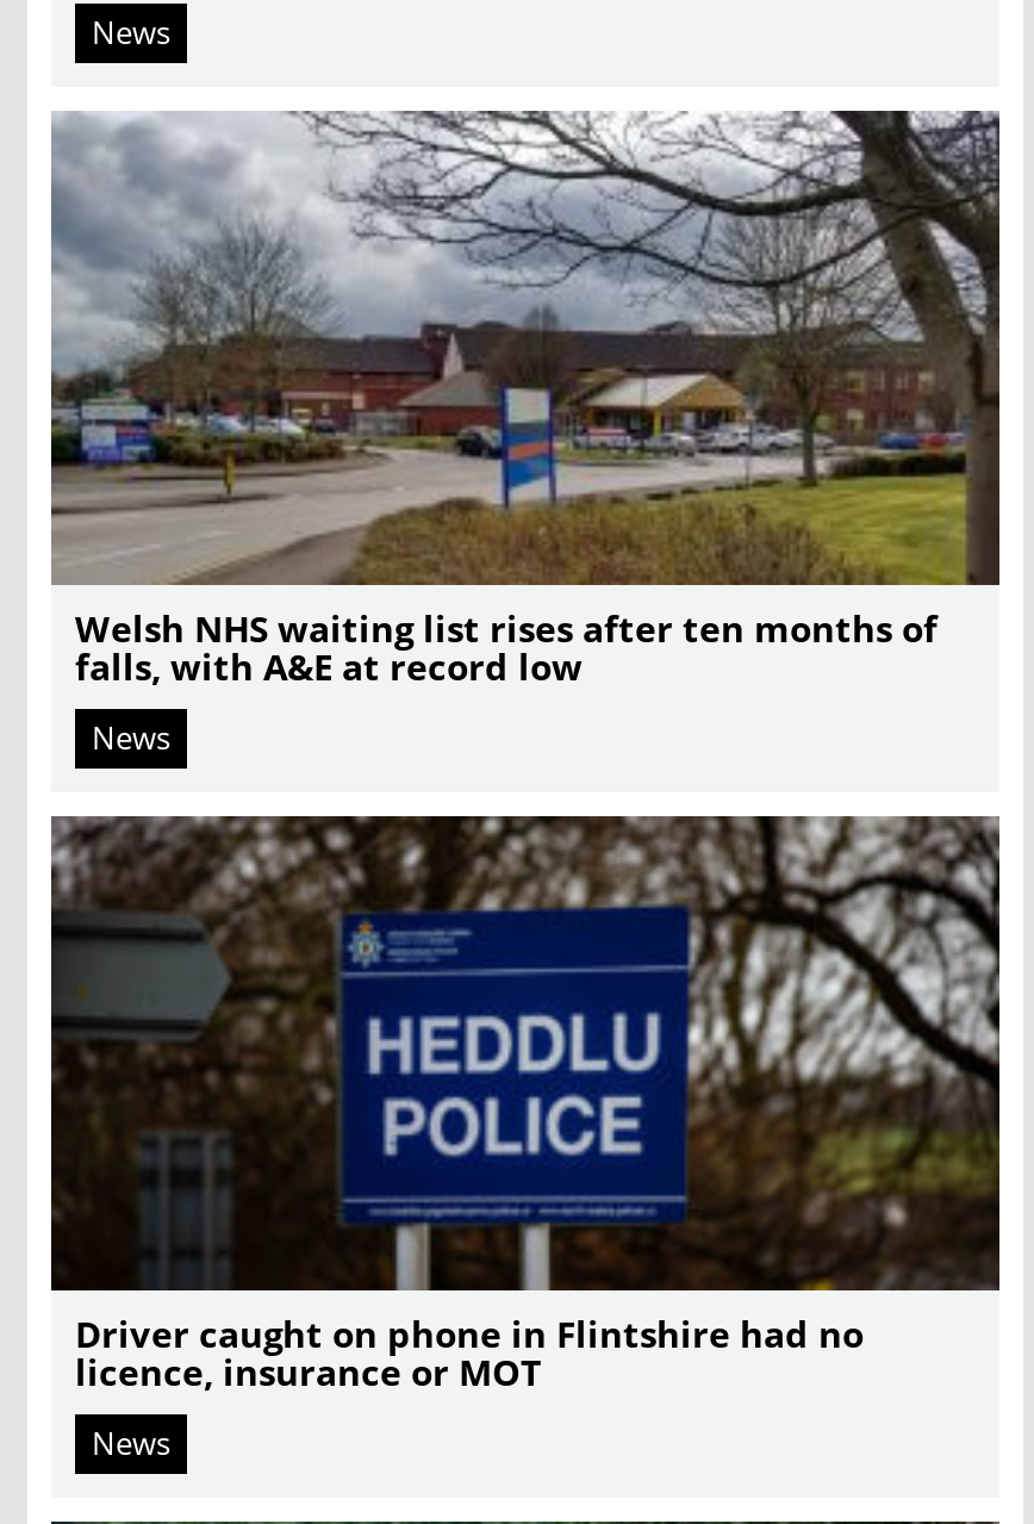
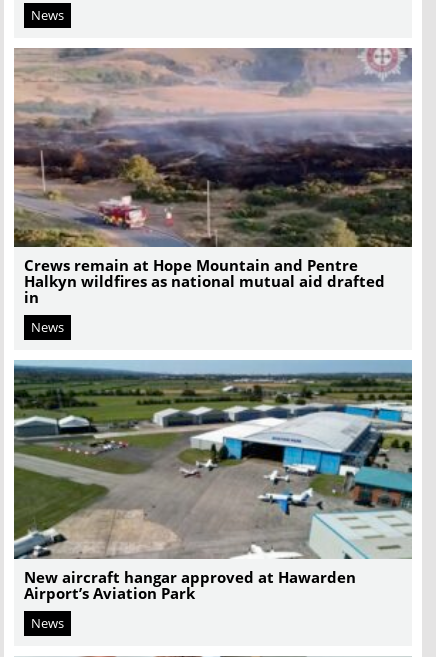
[51,111,999,690] [image] | Welsh NHS waiting list rises after ten months of | falls, with A&E at record low -> [14,47,412,307] [image] | Crews remain at Hope Mountain and Pentre | Halkyn wildfires as national mutual aid drafted | in
[49,814,1002,1395] [image] | Driver caught on phone in Flintshire had no | licence, insurance or MOT -> [13,360,413,603] [image] | New aircraft hangar approved at Hawarden | Airport’s Aviation Park

